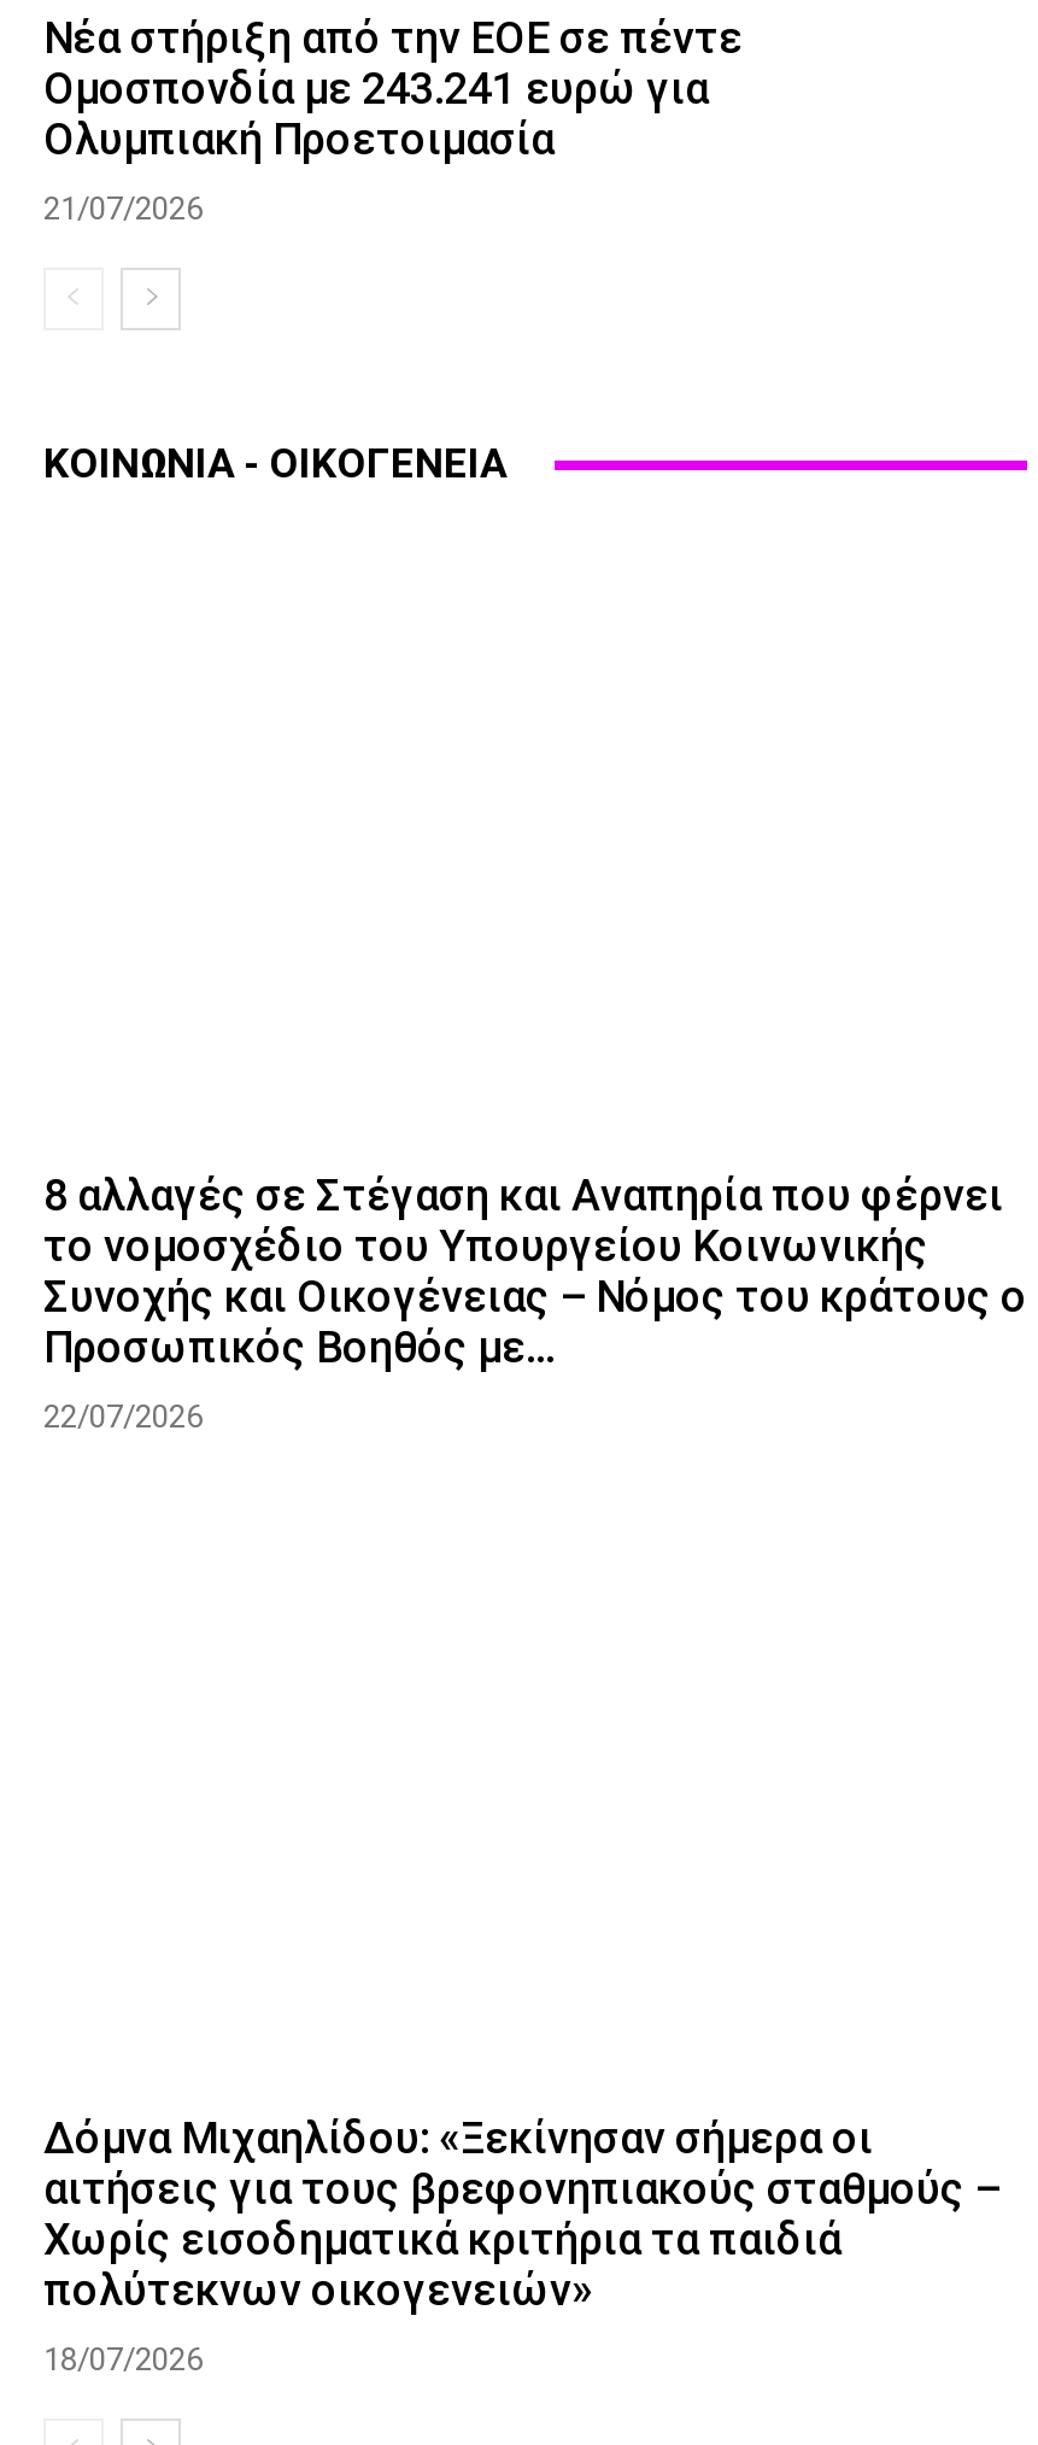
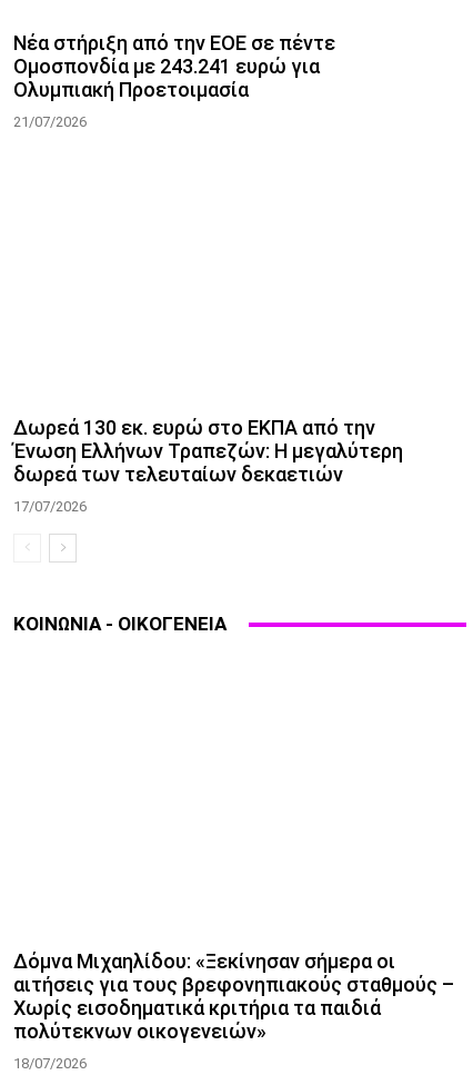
none -> [13,416,403,515] Δωρεά 130 εκ. ευρώ στο ΕΚΠΑ από την | Ένωση Ελλήνων Τραπεζών: Η μεγαλύτερη | δωρεά των τελευταίων δεκαετιών | 17/07/2026
moved [43,440,506,488] -> [13,613,227,635]: ΚΟΙΝΩΝΙΑ - ΟΙΚΟΓΕΝΕΙΑ
[43,1170,1027,1435] 8 αλλαγές σε Στέγαση και Αναπηρία που φέρνει | το νομοσχέδιο του Υπουργείου Κοινωνικής | Συνοχής και Οικογένειας – Νόμος του κράτους ο | Προσωπικός Βοηθός με... | 22/07/2026 -> none

